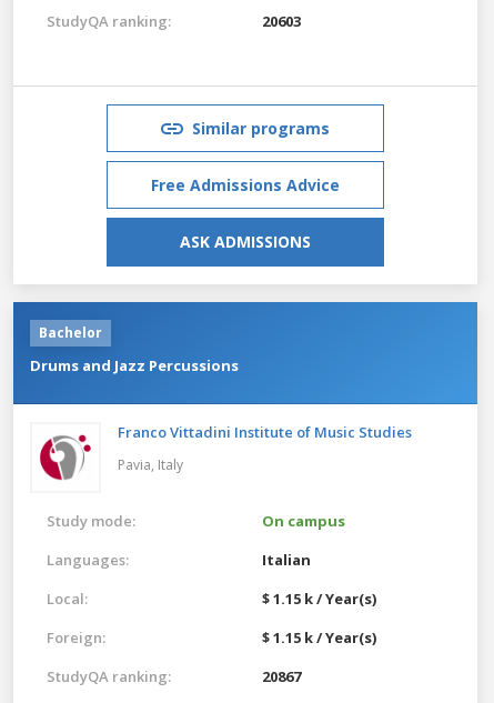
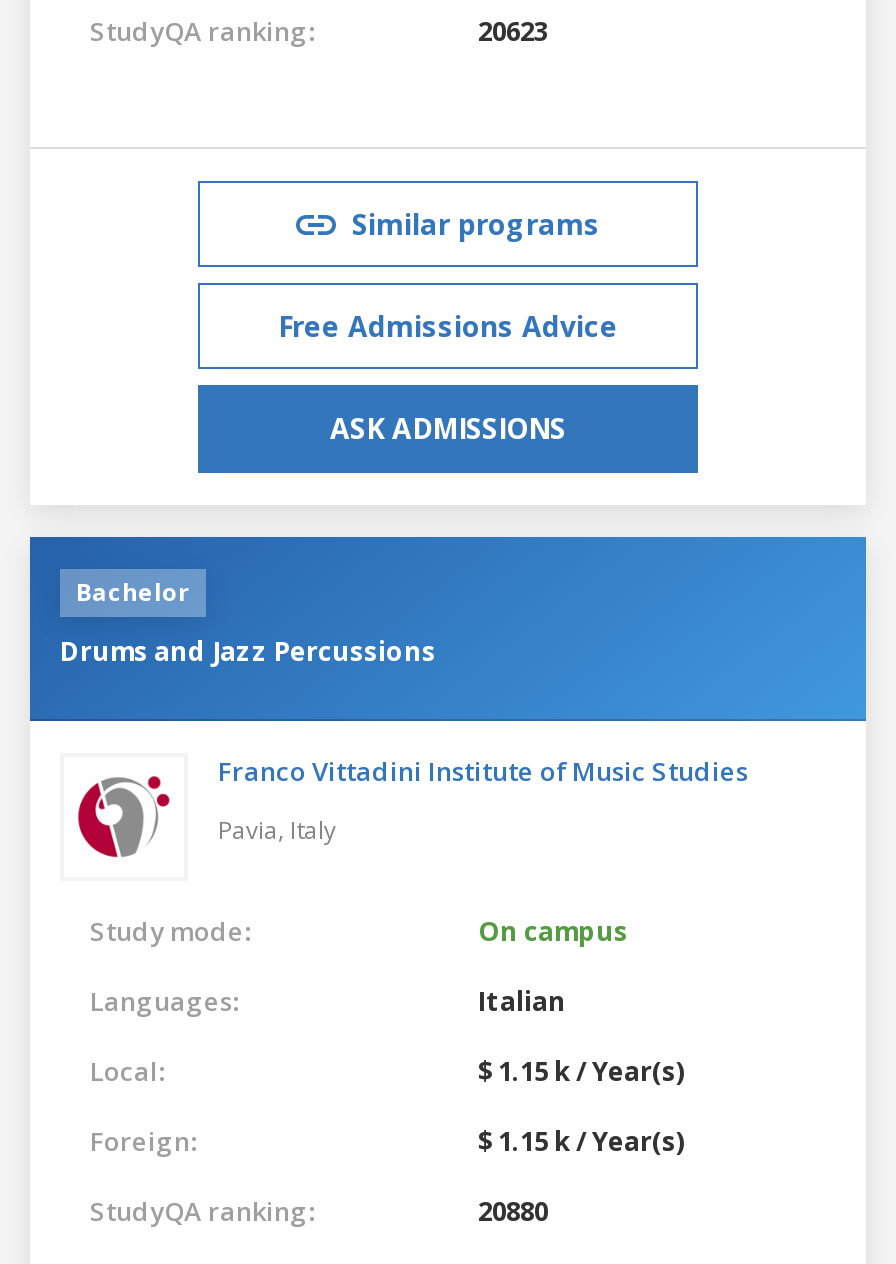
[262,11,301,31] 20603 -> [478,13,548,49] 20623
[262,666,301,686] 20867 -> [478,1193,548,1229] 20880

